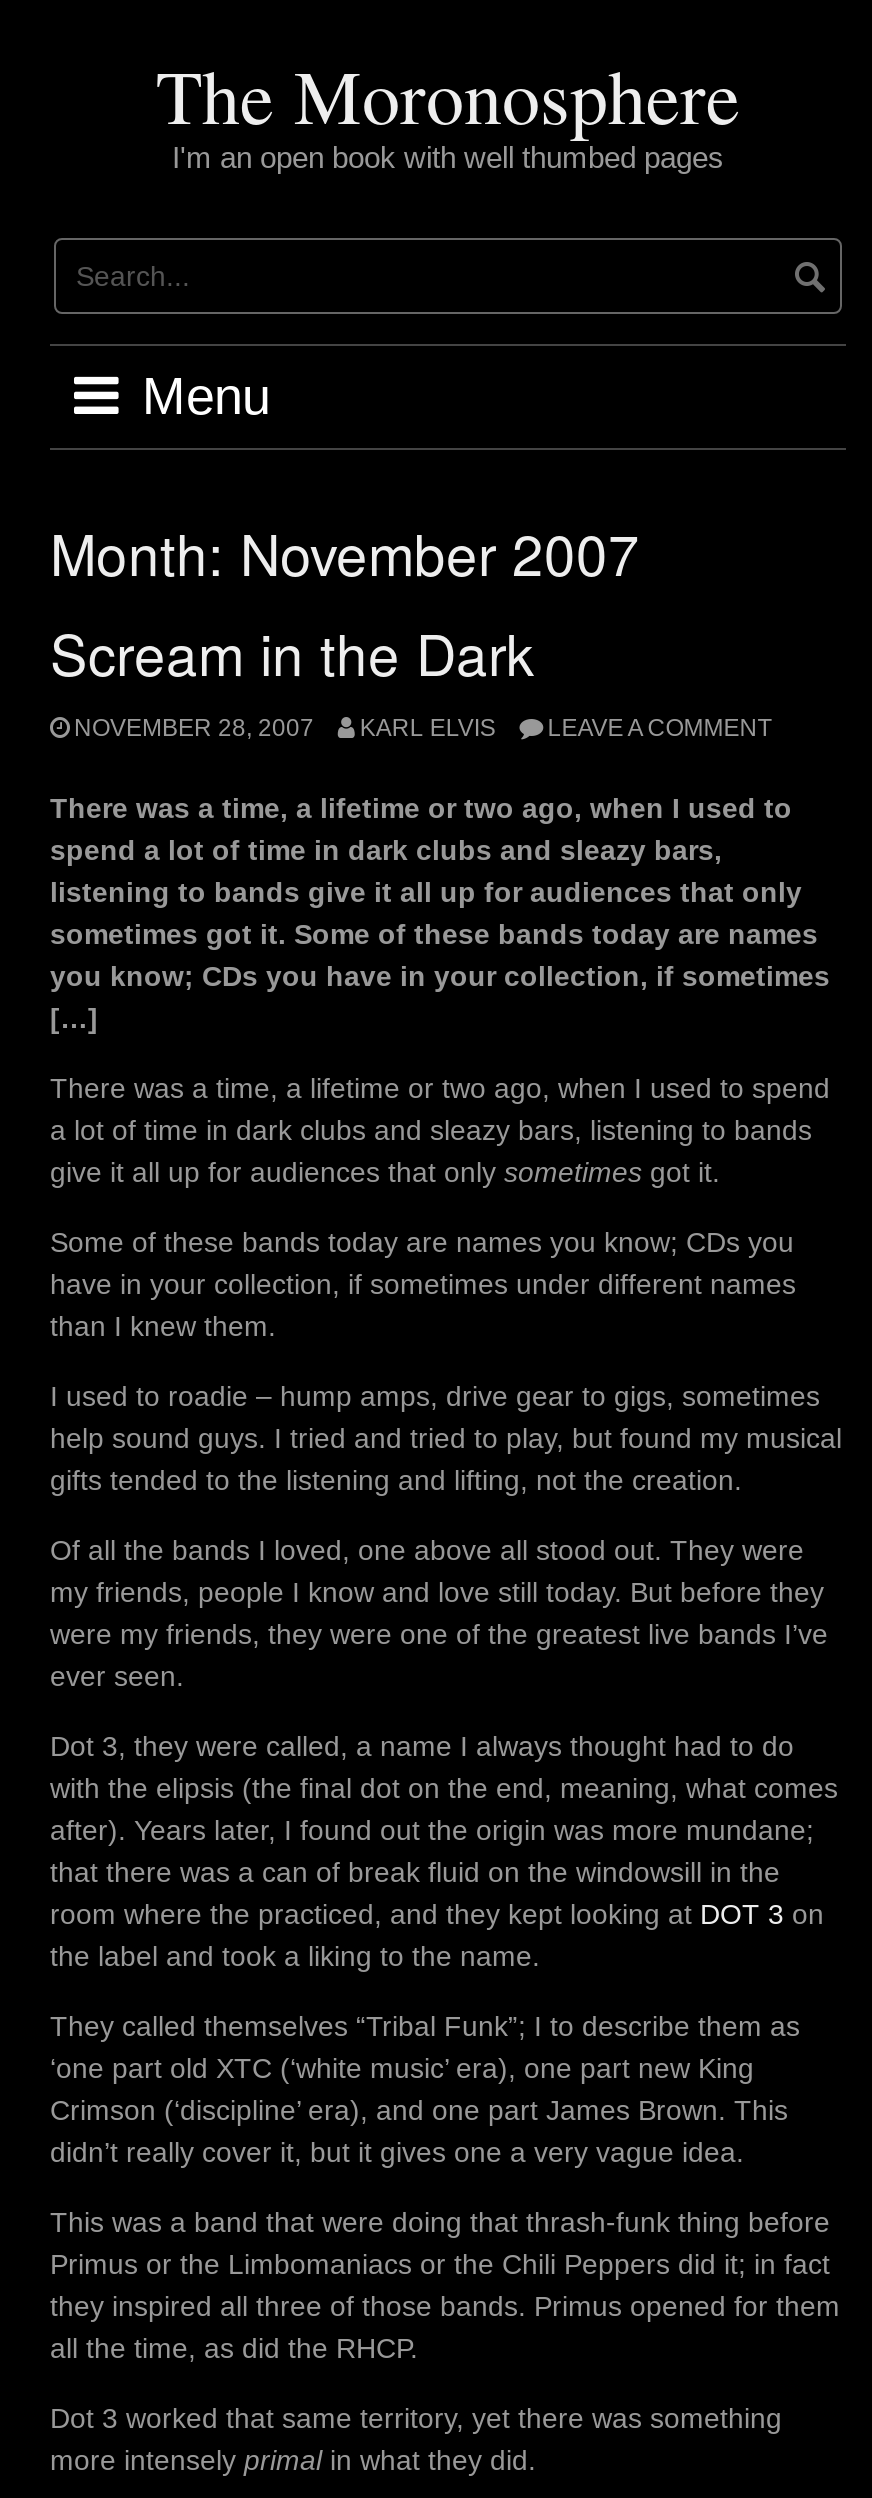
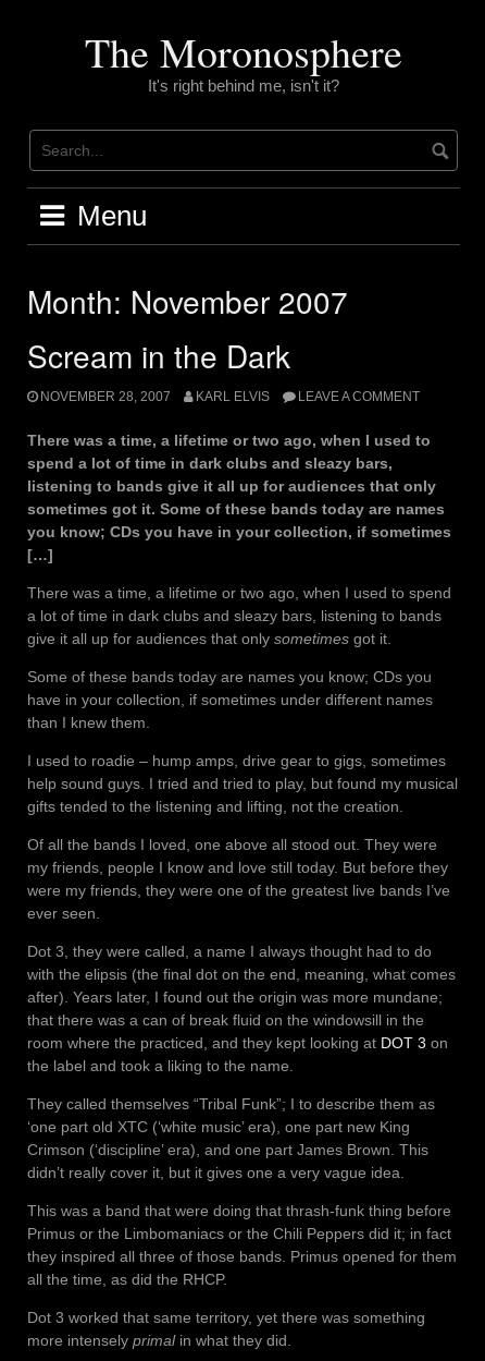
[172,140,724,174] I'm an open book with well thumbed pages -> [148,76,339,95] It's right behind me, isn't it?

